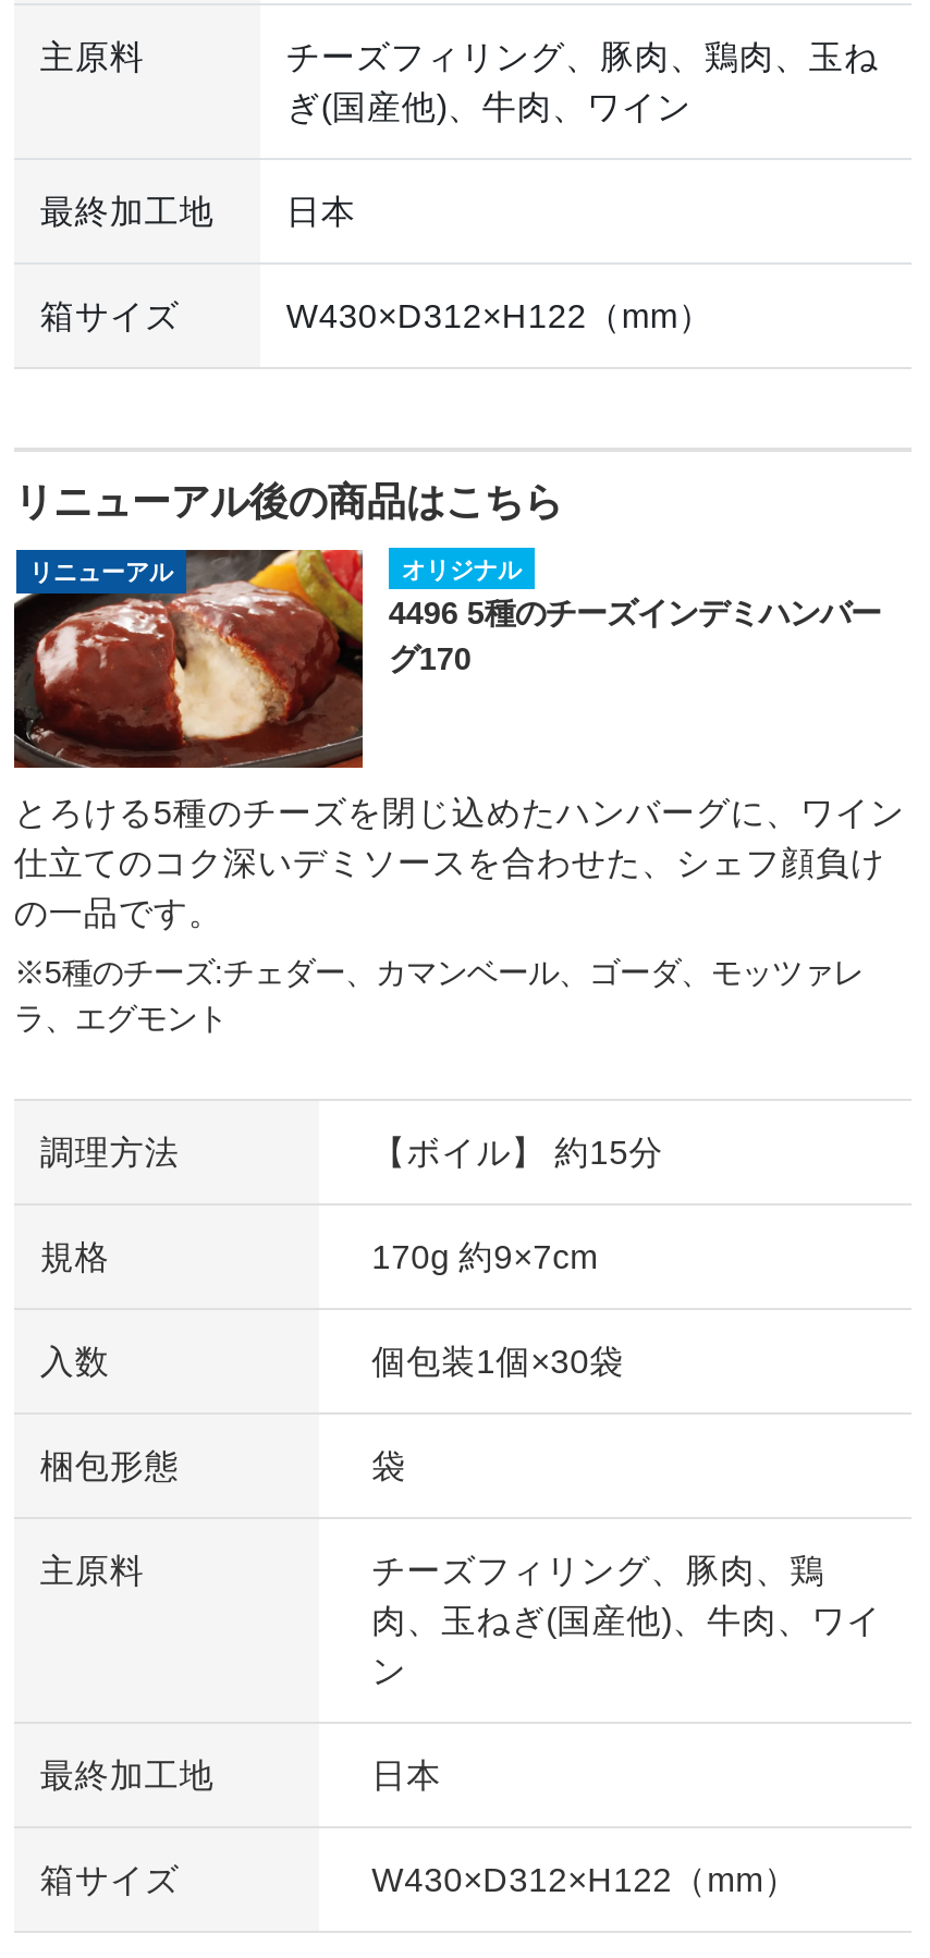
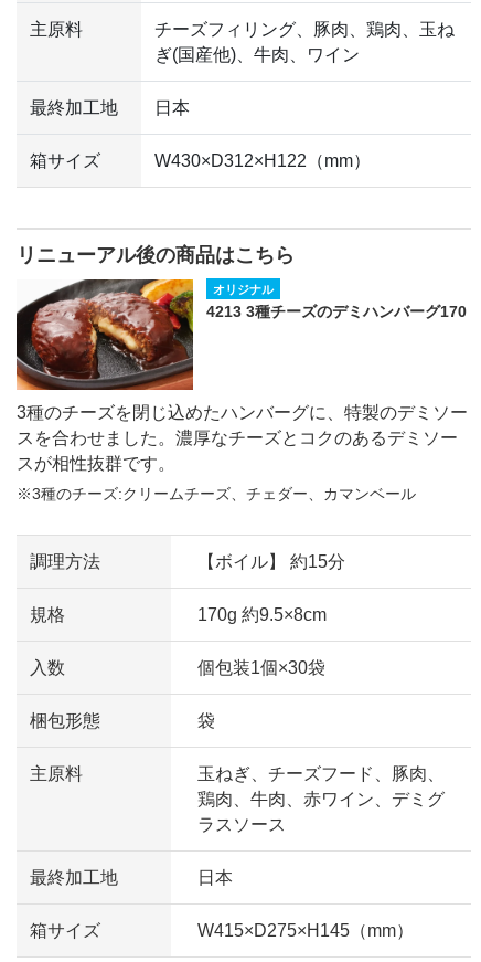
[12,548,881,770] [image] | リニューアル | 4496 5種のチーズインデミハンバー | グ170 -> [15,278,467,371] [image] | 4213 3種チーズのデミハンバーグ170
[14,793,905,930] とろける5種のチーズを閉じ込めたハンバーグに、ワイン | 仕立てのコク深いデミソースを合わせた、シェフ顔負け | の一品です。 -> [16,403,468,472] 3種のチーズを閉じ込めたハンバーグに、特製のデミソー | スを合わせました。濃厚なチーズとコクのあるデミソー | スが相性抜群です。
[14,954,863,1035] ※5種のチーズ:チェダー、カマンベール、ゴーダ、モッツァレ | ラ、エグモント -> [16,484,416,502] ※3種のチーズ:クリームチーズ、チェダー、カマンベール
[372,1239,598,1276] 170g 約9×7cm -> [198,605,327,624] 170g 約9.5×8cm
[372,1551,881,1689] チーズフィリング、豚肉、鶏 | 肉、玉ねぎ(国産他)、牛肉、ワイ | ン -> [198,764,445,834] 玉ねぎ、チーズフード、豚肉、 | 鶏肉、牛肉、赤ワイン、デミグ | ラスソース
[372,1860,798,1897] W430×D312×H122（mm） -> [198,921,414,939] W415×D275×H145（mm）

